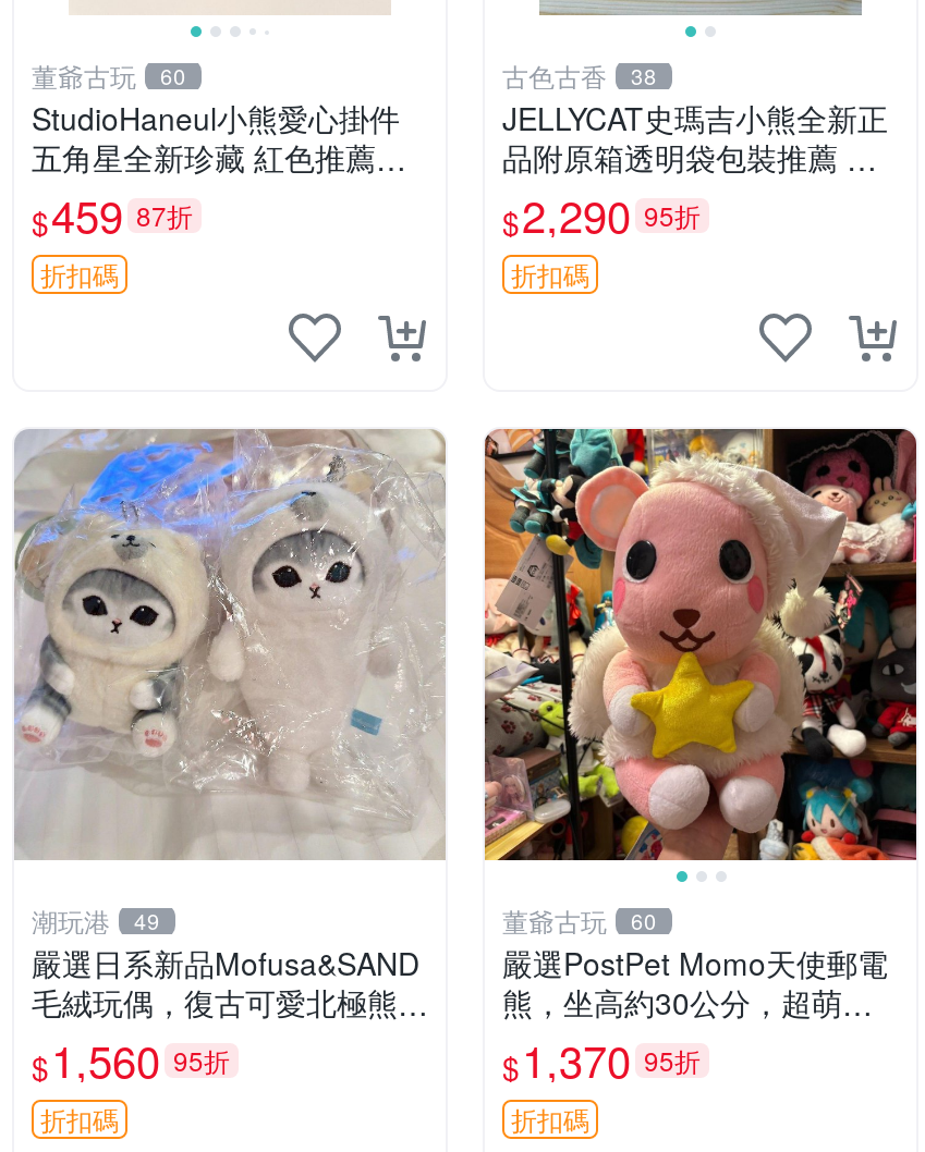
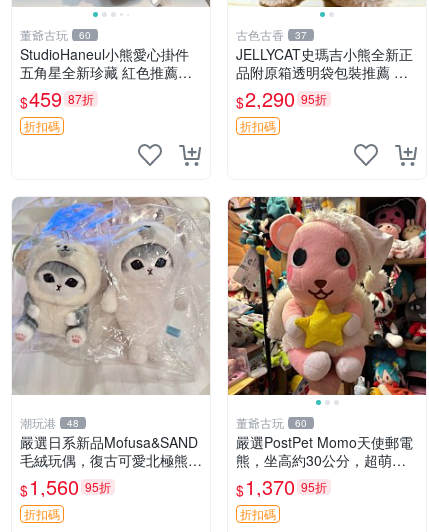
[502,57,657,94] 古色古香 38 -> [236,26,307,43] 古色古香 37
[32,902,160,939] 潮玩港 49 -> [20,414,79,431] 潮玩港 48

